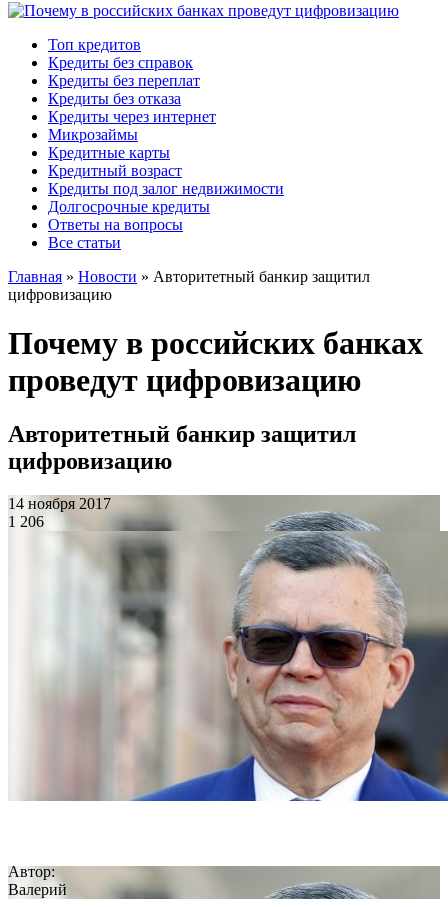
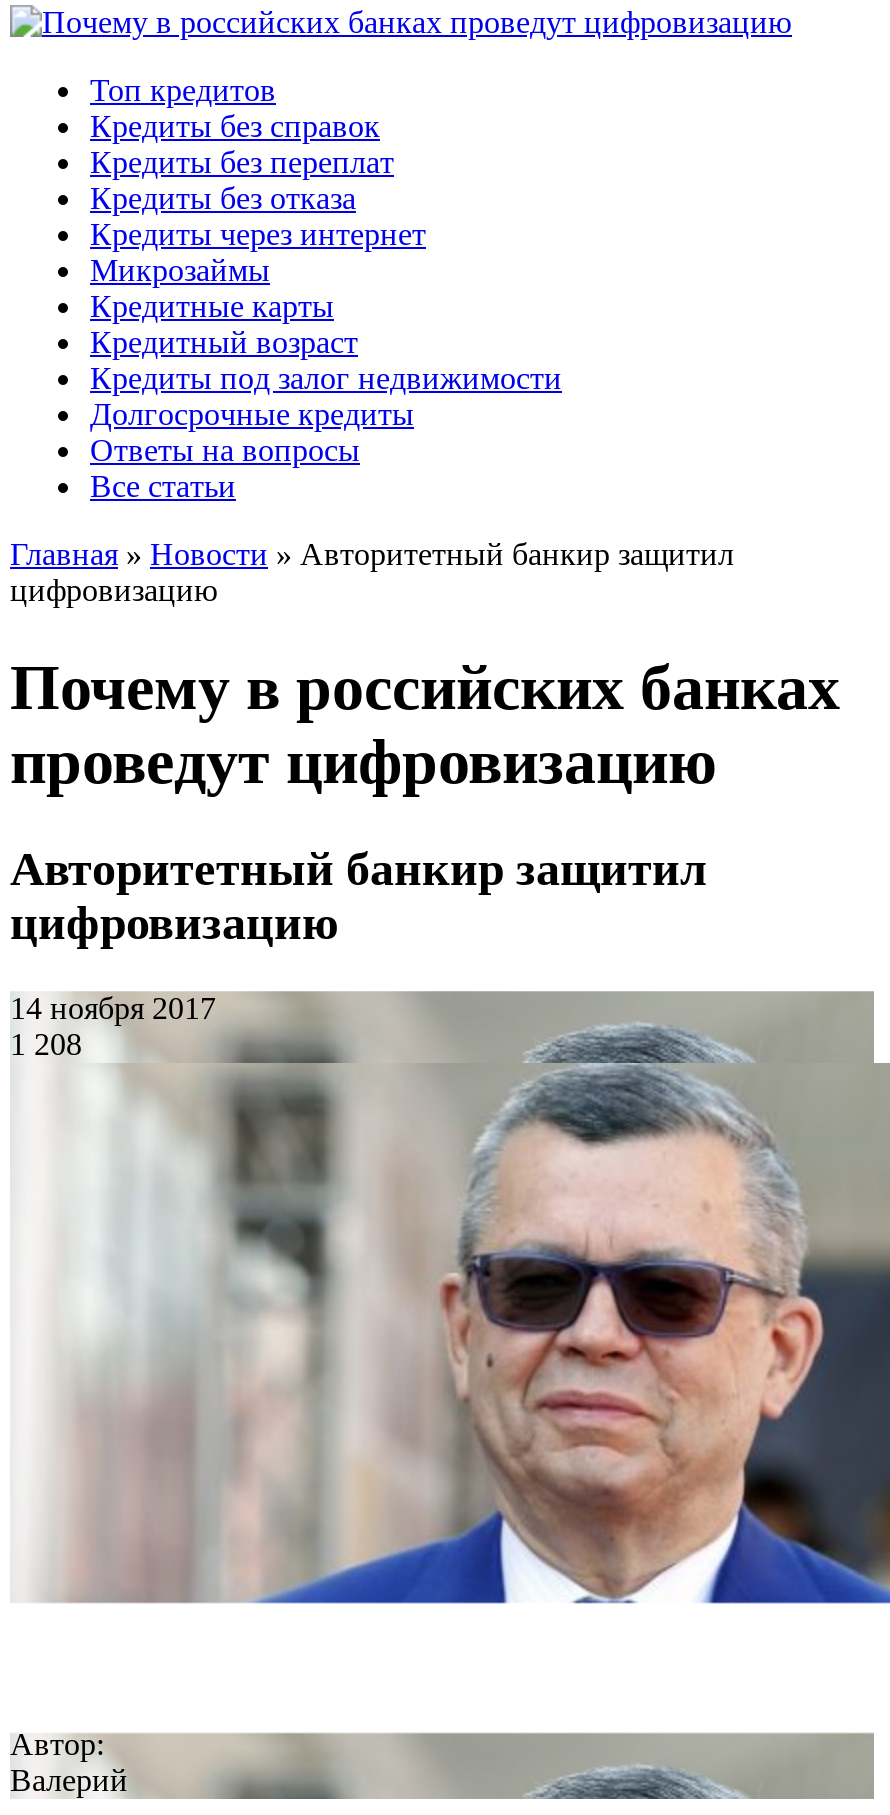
[8,513,44,530] 1 206 -> [10,1027,82,1061] 1 208

